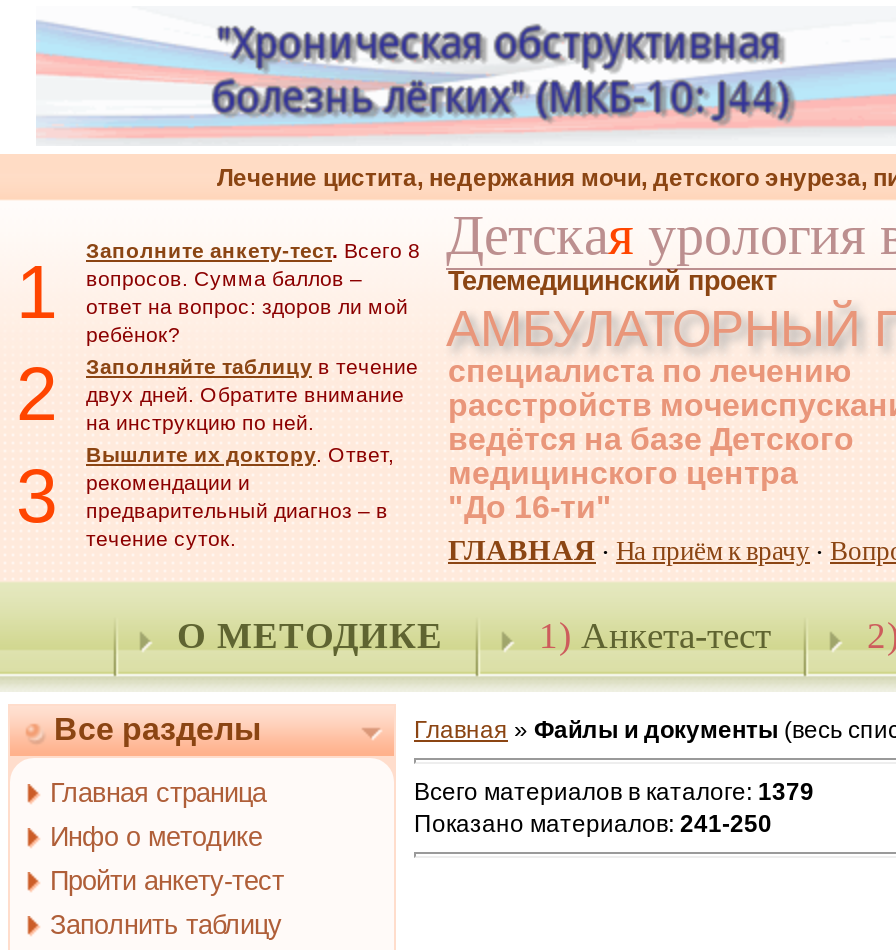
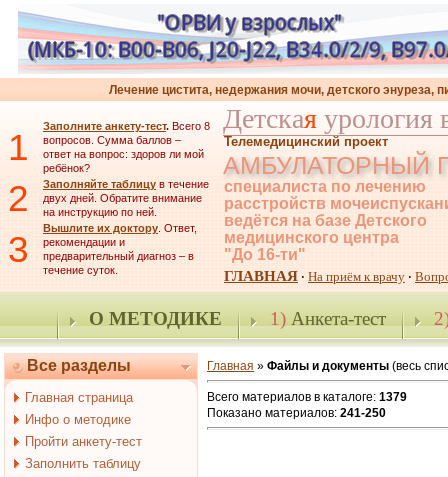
[56,22,890,126] [image] -> [27,13,445,64] [image]

